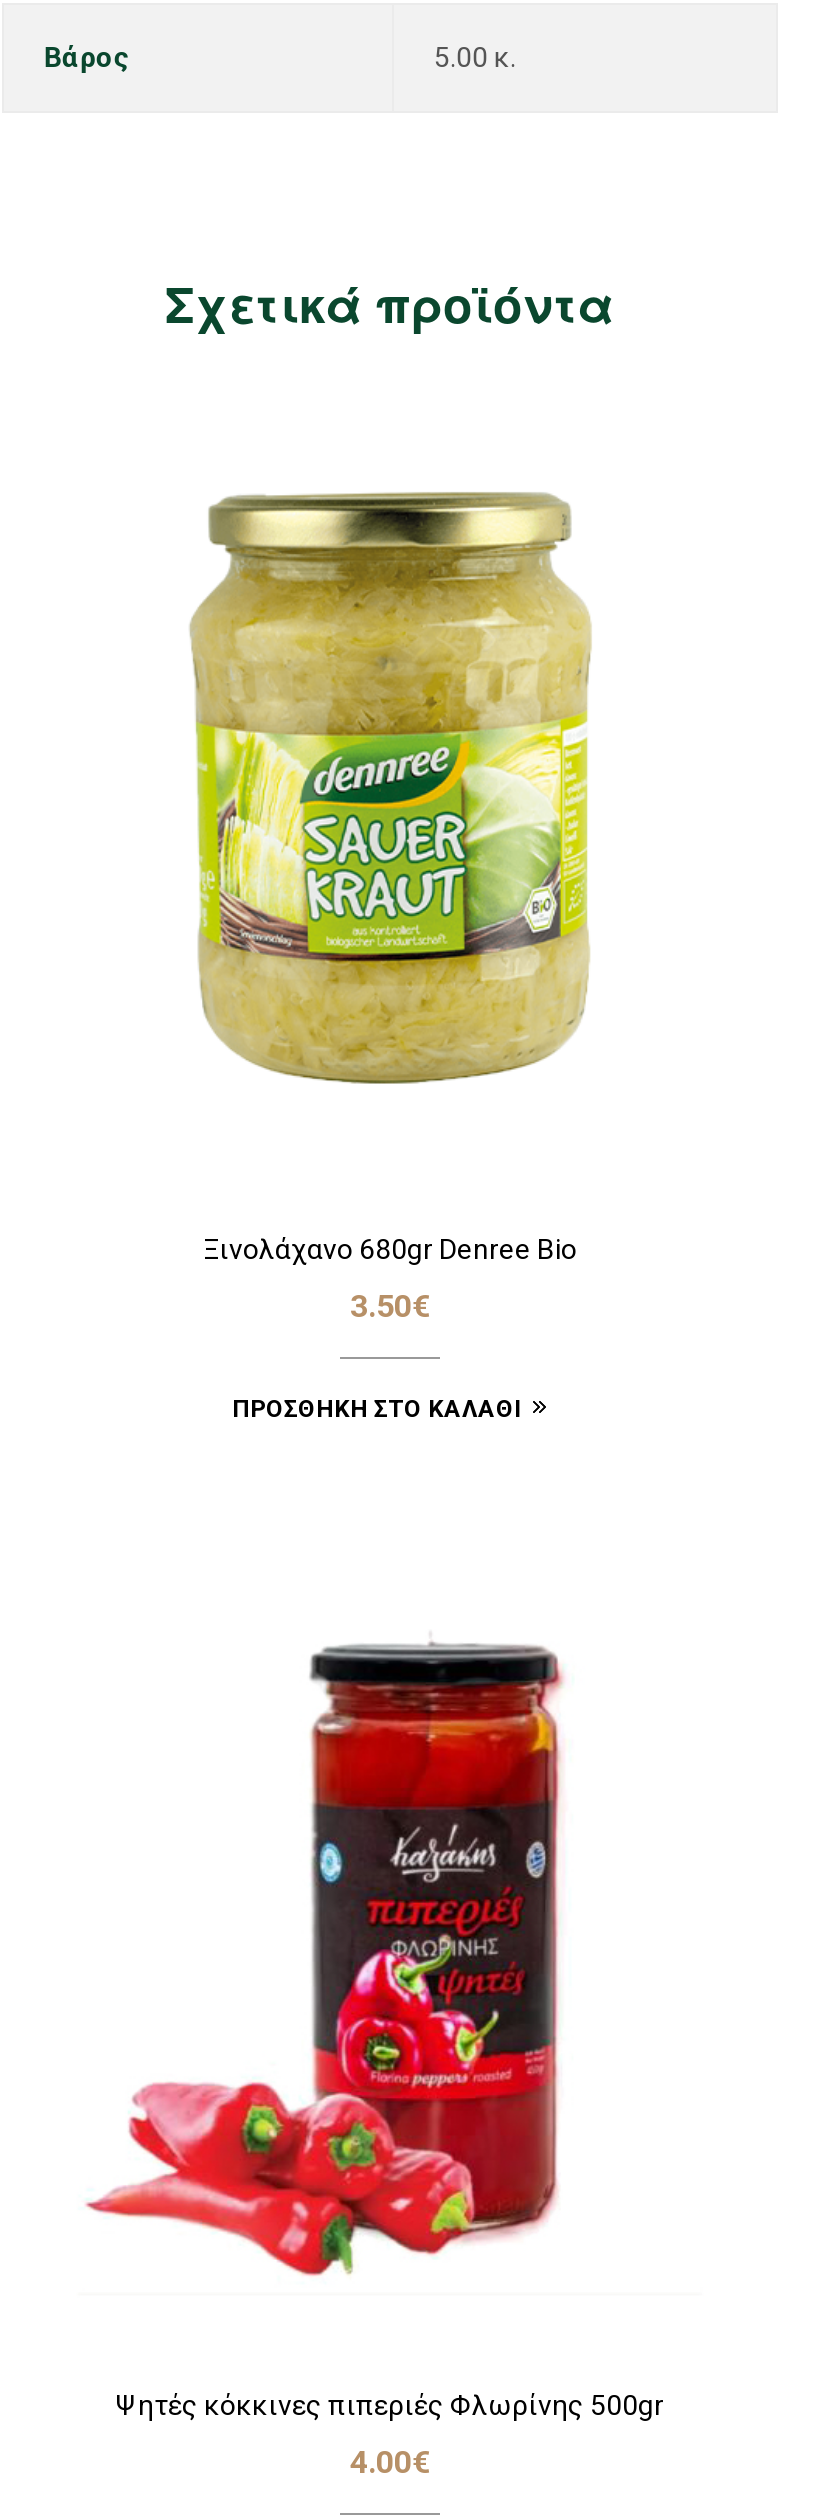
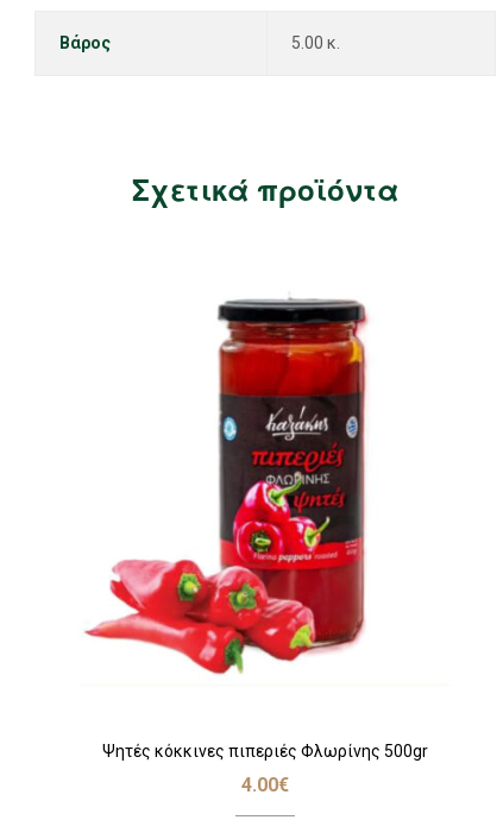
[188,491,592,1085] [image] -> none
[203,1232,577,1422] Ξινολάχανο 680gr Denree Bio | 3.50€ | ΠΡΟΣΘΉΚΗ ΣΤΟ ΚΑΛΆΘΙ -> none

